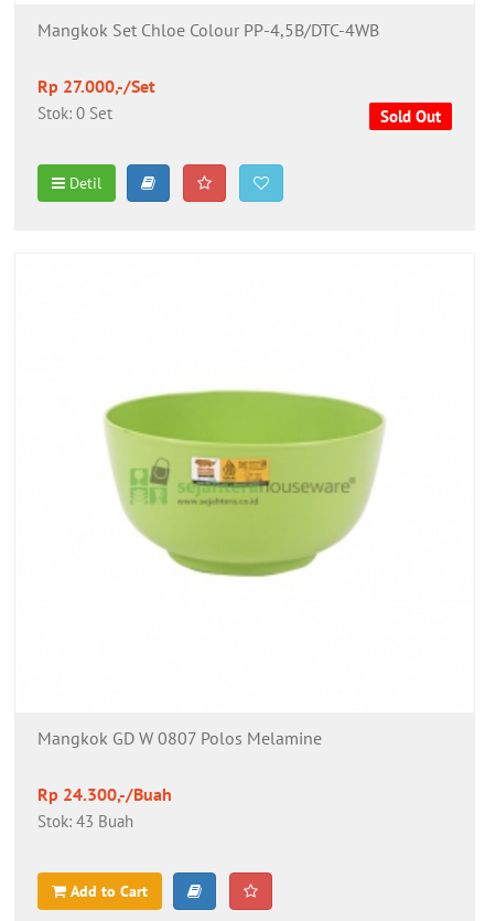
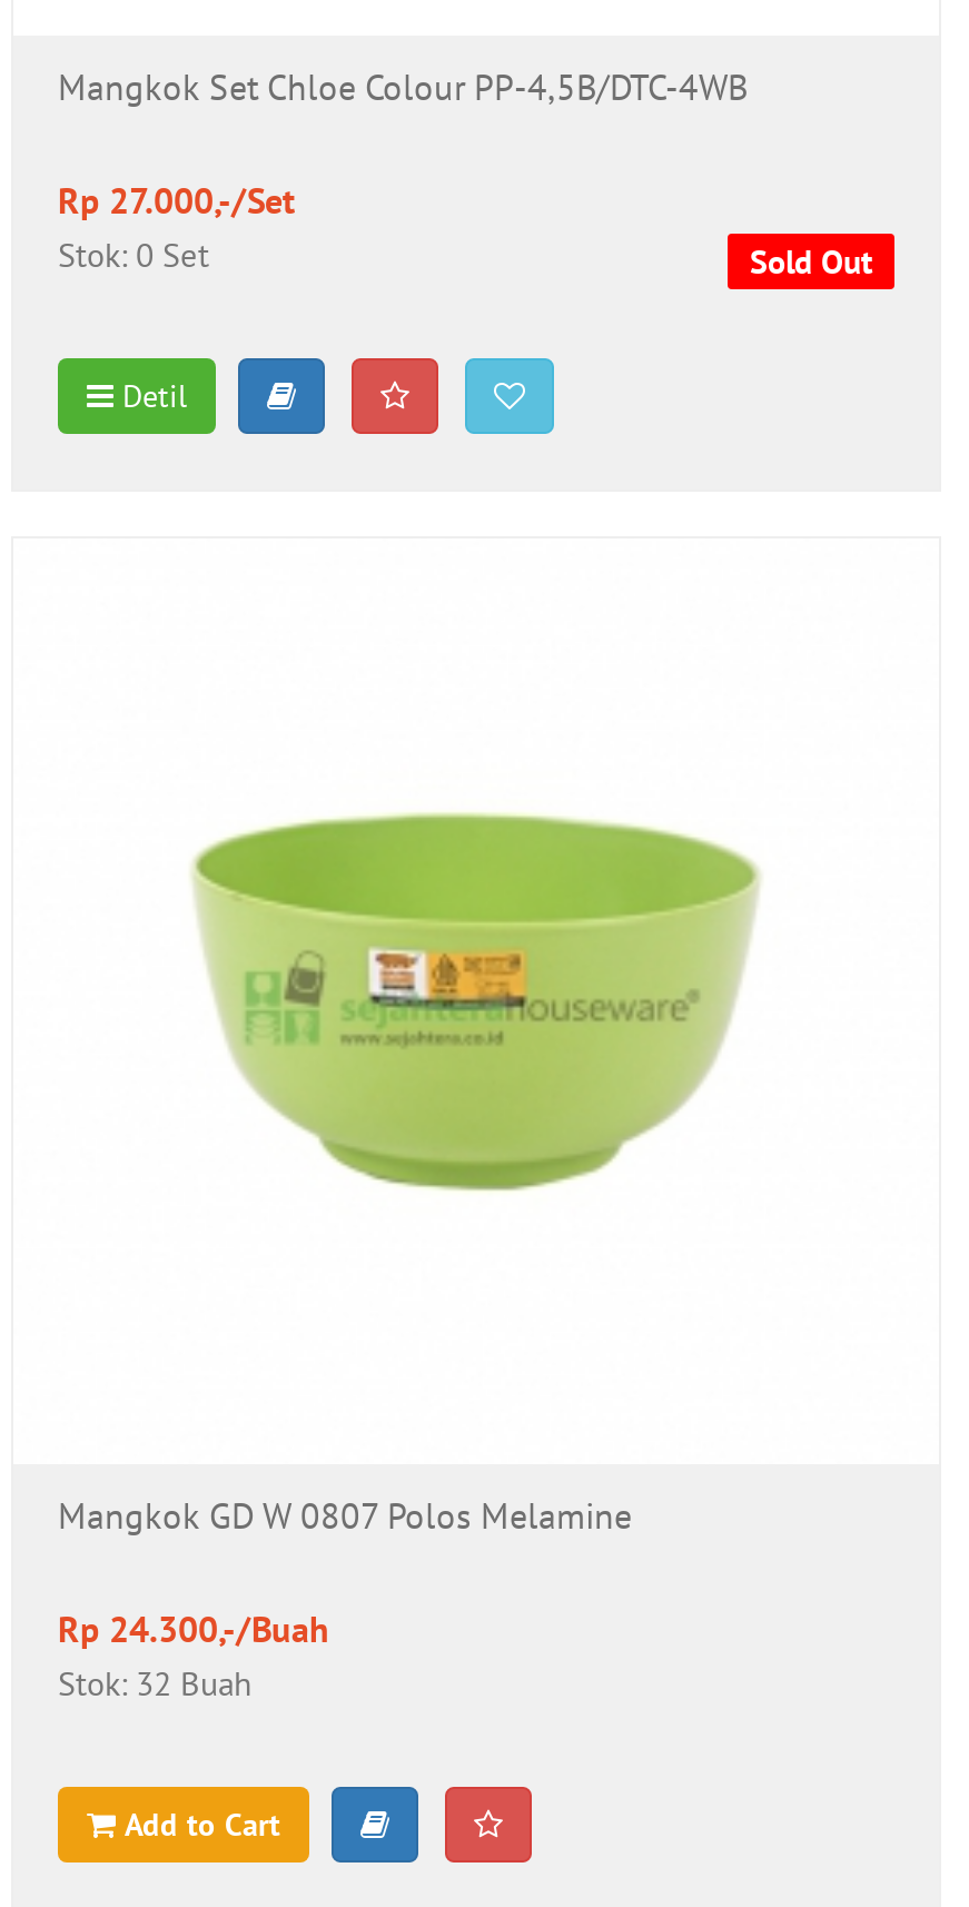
[37,811,133,832] Stok: 43 Buah -> [58,1663,251,1705] Stok: 32 Buah

